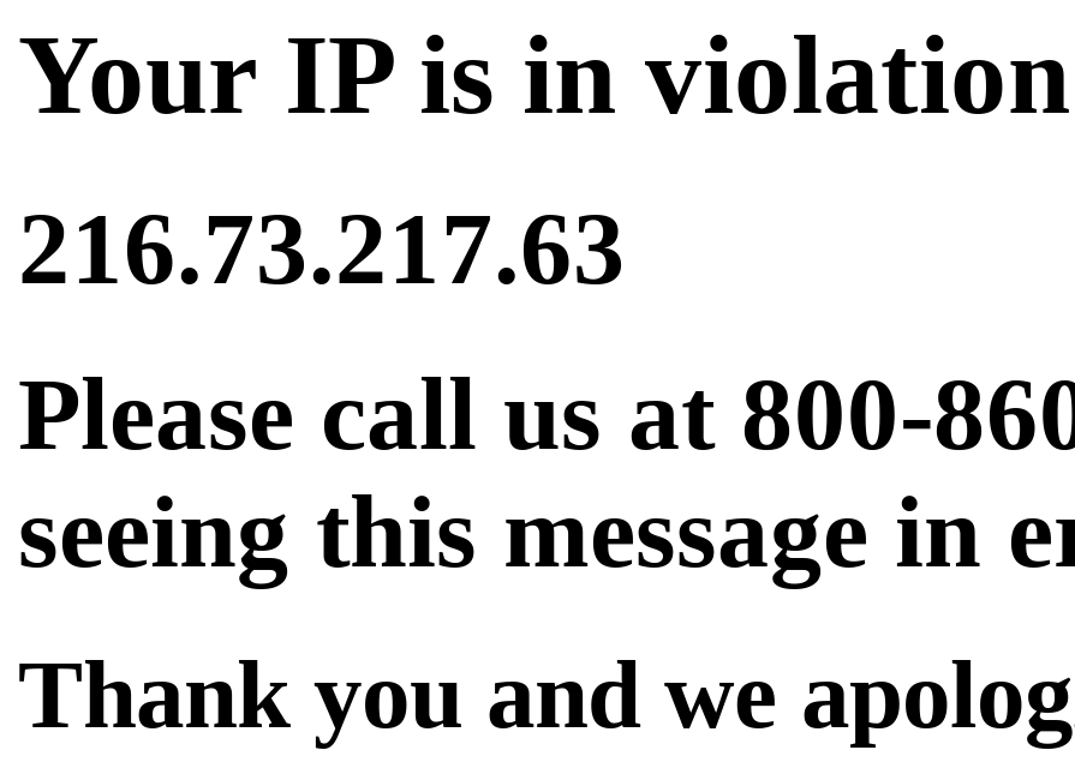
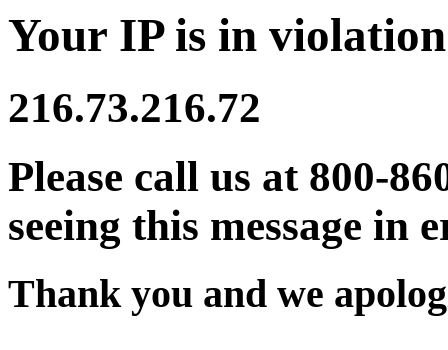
[18,193,626,306] 216.73.217.63 -> [8,84,261,131] 216.73.216.72

